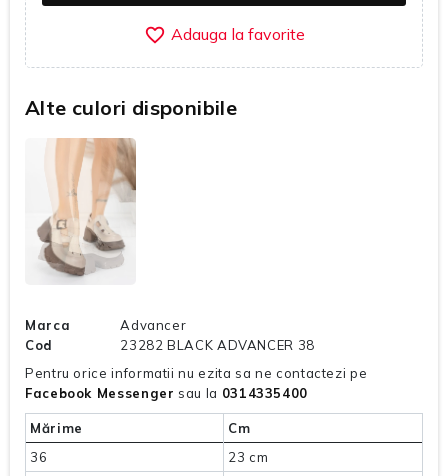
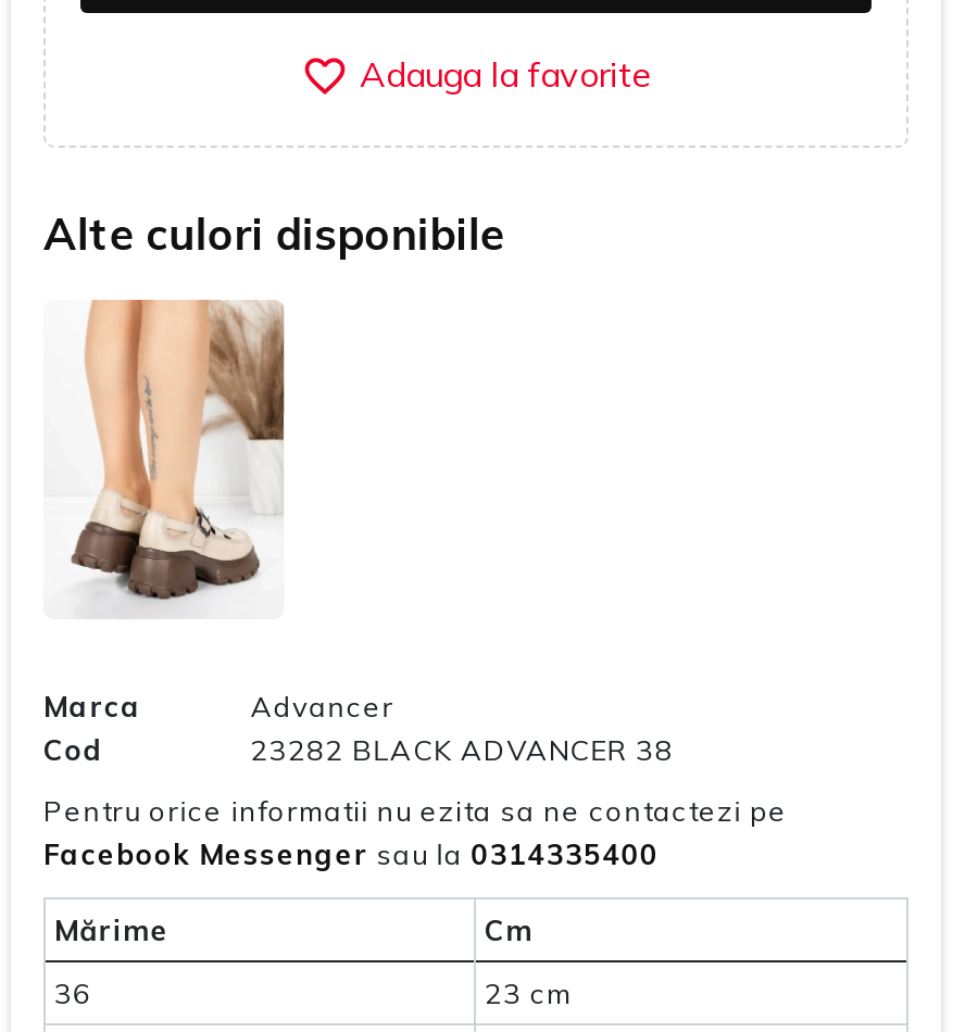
[37,138,135,274] [image] -> [72,300,285,597] [image]

